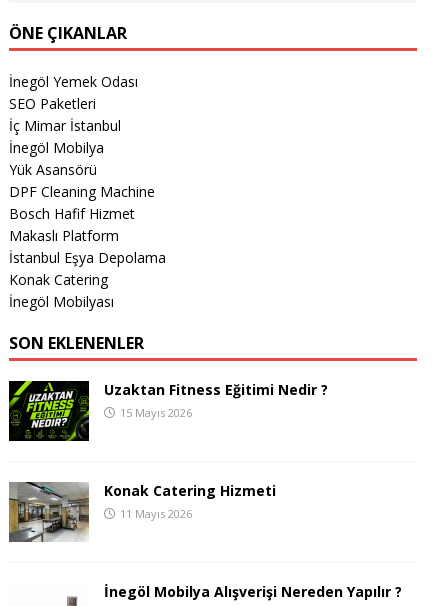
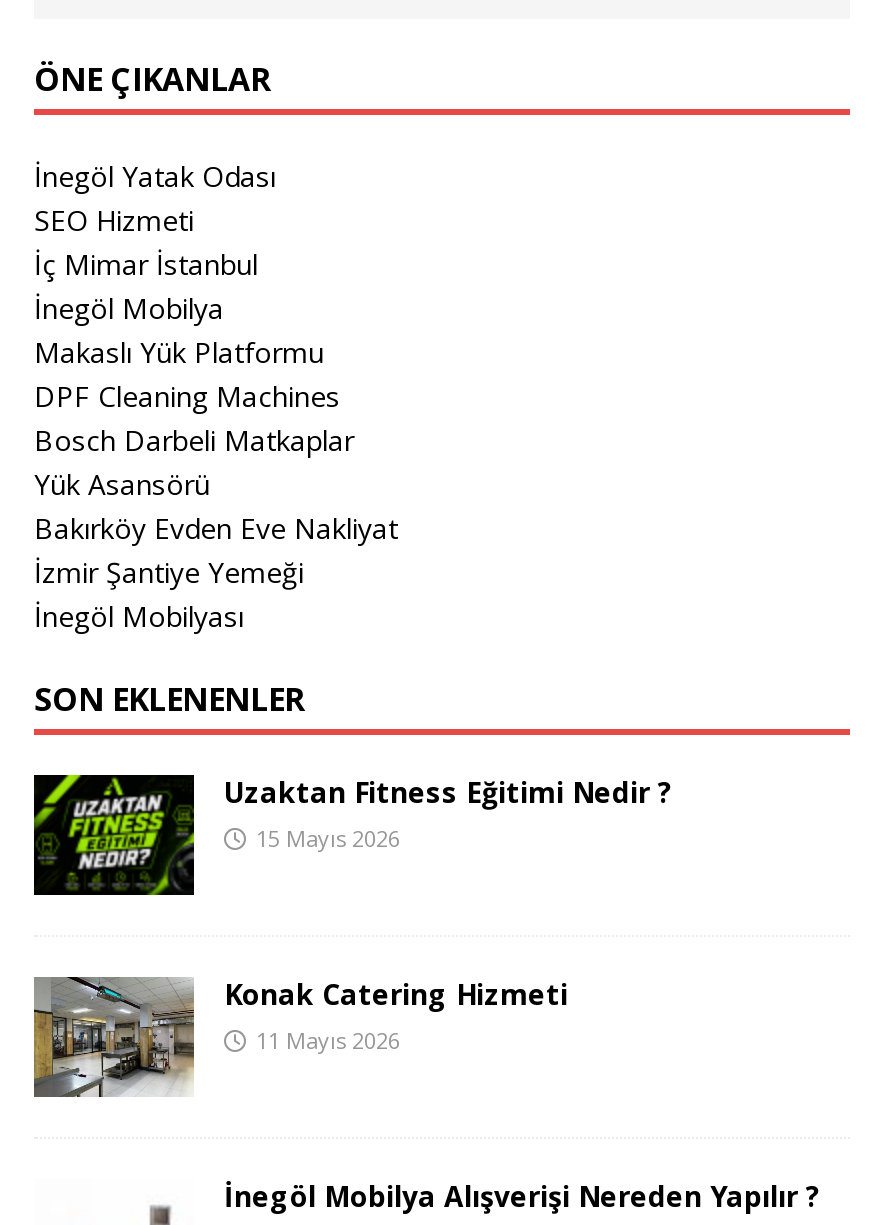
[9,72,138,91] İnegöl Yemek Odası -> [34,158,276,196] İnegöl Yatak Odası
[9,94,96,113] SEO Paketleri -> [34,202,194,240] SEO Hizmeti
none -> [34,334,354,460] Makaslı Yük Platformu | DPF Cleaning Machines | Bosch Darbeli Matkaplar
moved [9,160,97,179] -> [34,466,210,504]: Yük Asansörü
[9,182,166,289] DPF Cleaning Machine | Bosch Hafif Hizmet | Makaslı Platform | İstanbul Eşya Depolama | Konak Catering -> [34,510,398,592] Bakırköy Evden Eve Nakliyat | İzmir Şantiye Yemeği

